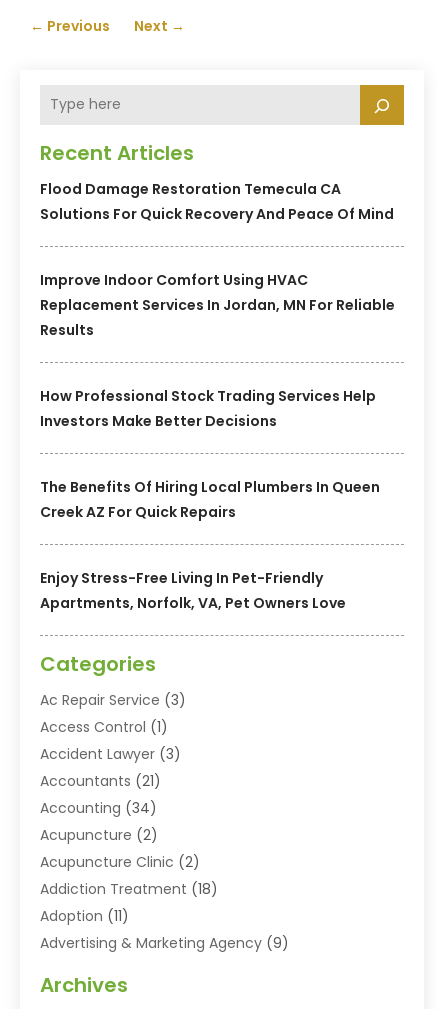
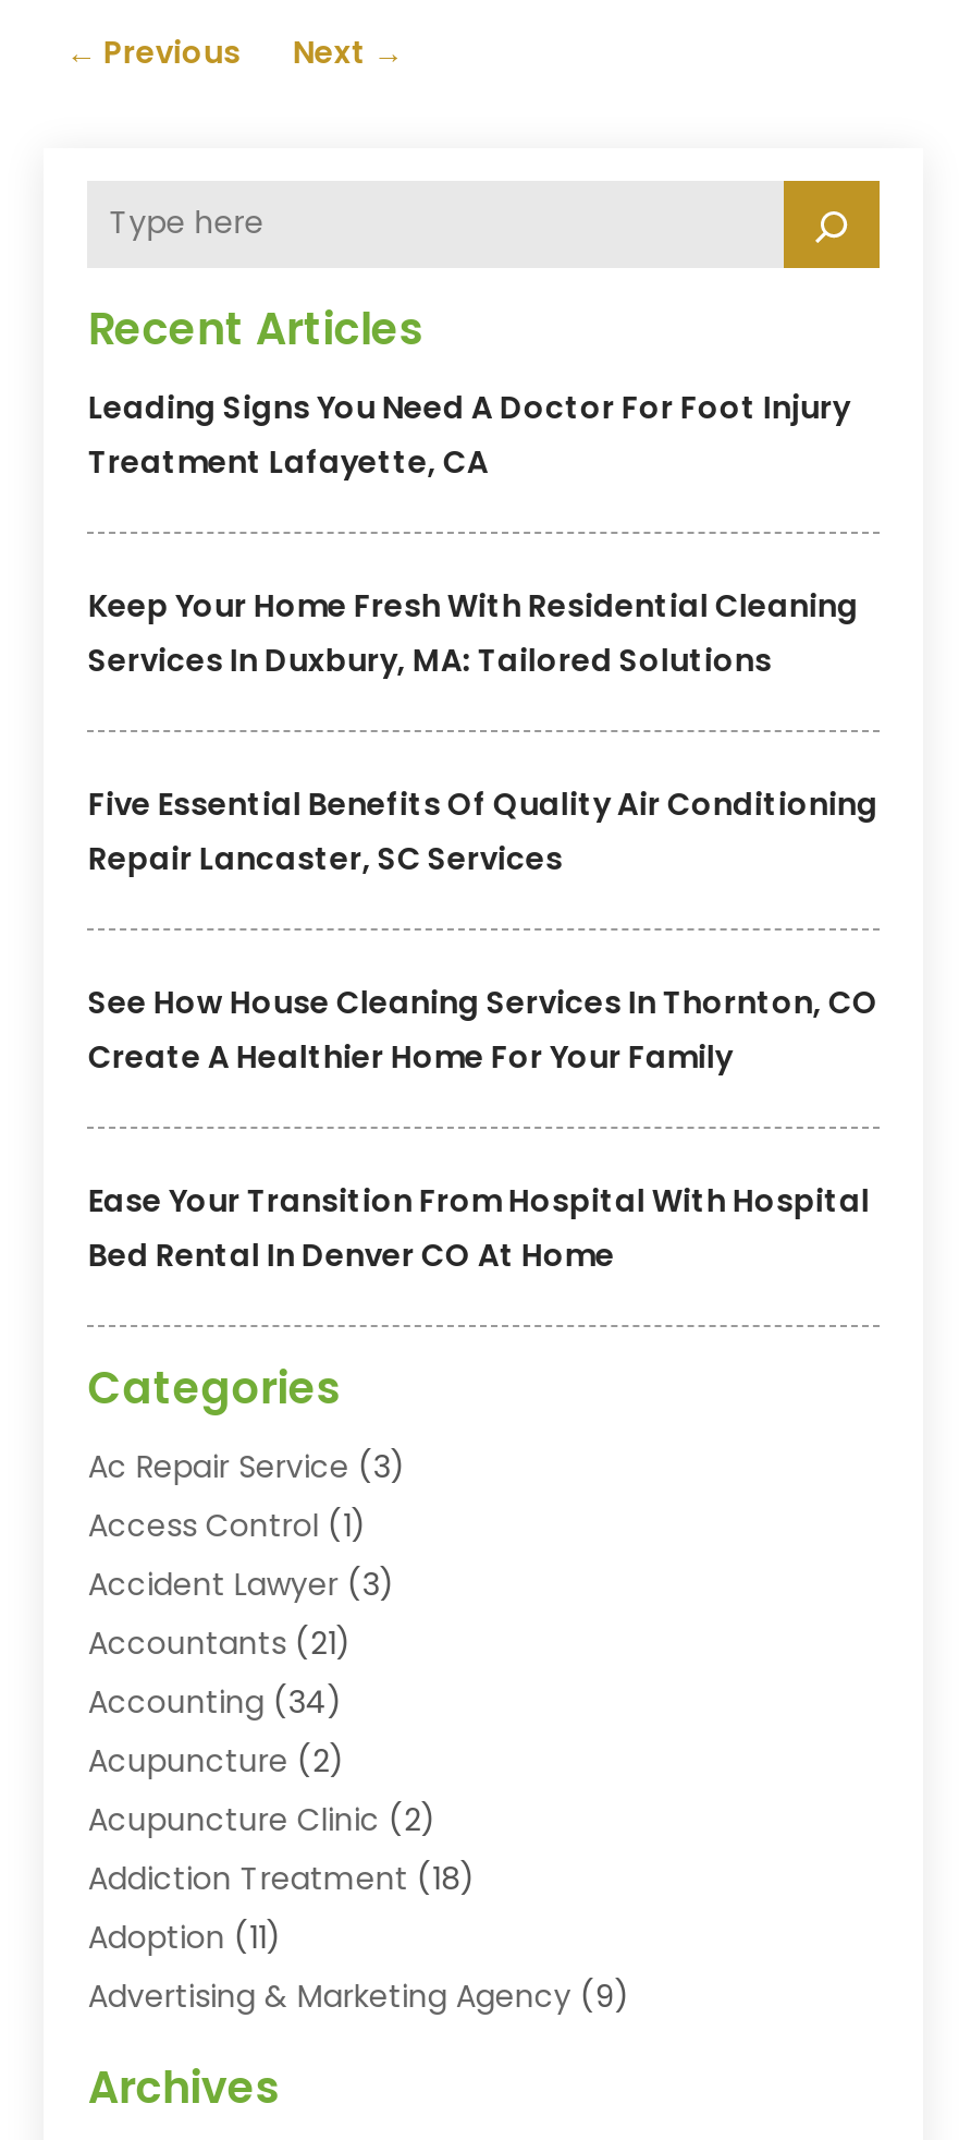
[40,179,394,224] Flood Damage Restoration Temecula CA | Solutions For Quick Recovery And Peace Of Mind -> [88,385,850,483] Leading Signs You Need A Doctor For Foot Injury | Treatment Lafayette, CA
[40,270,395,340] Improve Indoor Comfort Using HVAC | Replacement Services In Jordan, MN For Reliable | Results -> [88,583,859,681] Keep Your Home Fresh With Residential Cleaning | Services In Duxbury, MA: Tailored Solutions
[40,386,376,431] How Professional Stock Trading Services Help | Investors Make Better Decisions -> [88,781,878,880] Five Essential Benefits Of Quality Air Conditioning | Repair Lancaster, SC Services
[40,477,380,522] The Benefits Of Hiring Local Plumbers In Queen | Creek AZ For Quick Repairs -> [88,980,878,1078] See How House Cleaning Services In Thornton, CO | Create A Healthier Home For Your Family
[40,568,346,613] Enjoy Stress-Free Living In Pet-Friendly | Apartments, Norfolk, VA, Pet Owners Love -> [88,1178,870,1276] Ease Your Transition From Hospital With Hospital | Bed Rental In Denver CO At Home

